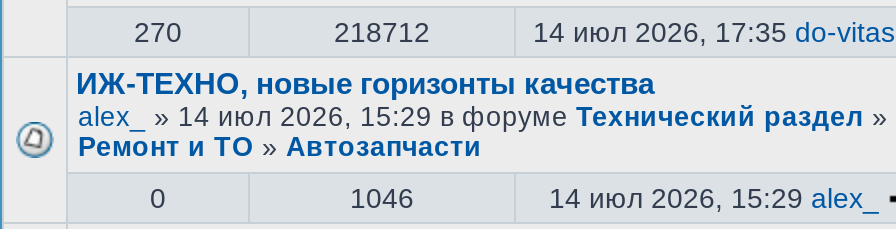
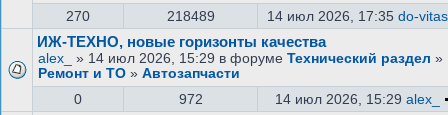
[334,16,430,48] 218712 -> [166,8,214,24] 218489
[350,182,414,214] 1046 -> [178,91,202,107] 972

